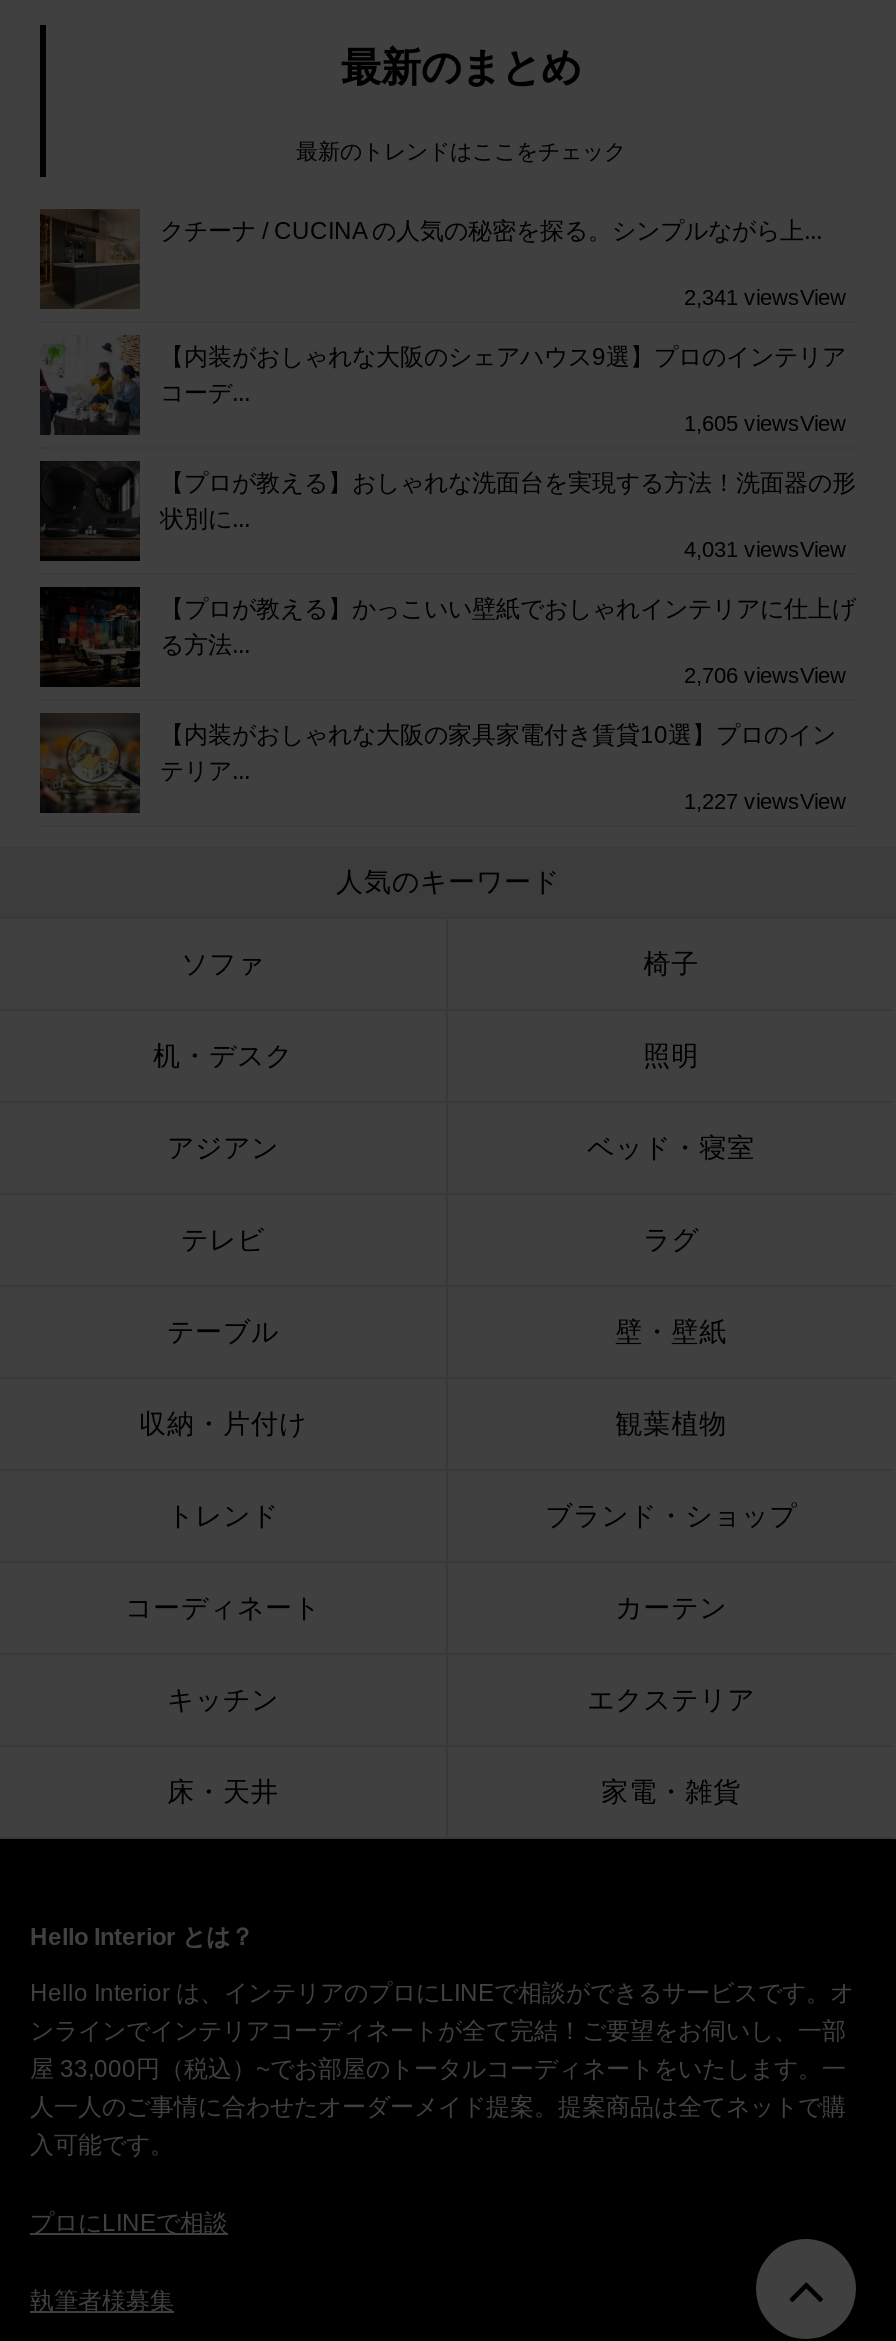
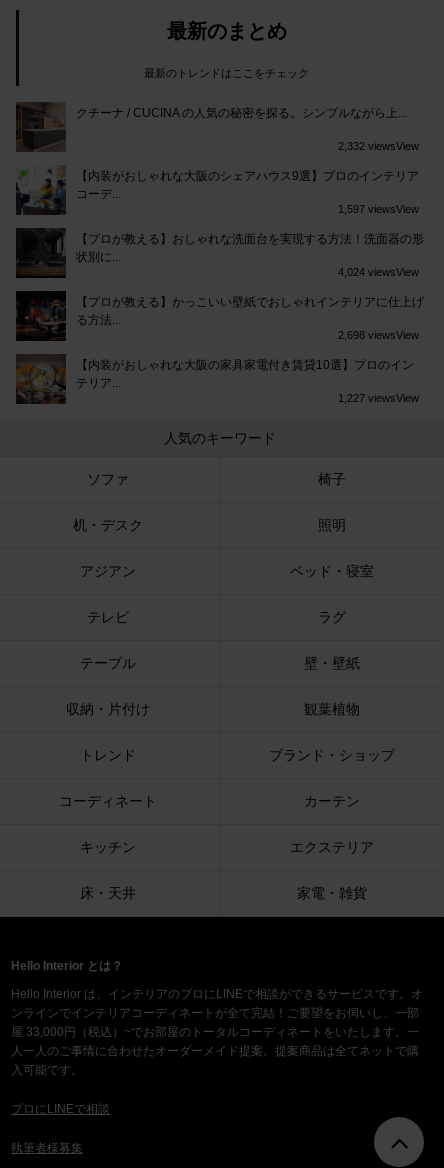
[684,285,846,309] 2,341 viewsView -> [338,140,419,152] 2,332 viewsView
[684,411,846,435] 1,605 viewsView -> [338,203,419,215] 1,597 viewsView
[684,537,846,561] 4,031 viewsView -> [338,266,419,278] 4,024 viewsView
[684,663,846,687] 2,706 viewsView -> [338,329,419,341] 2,698 viewsView

